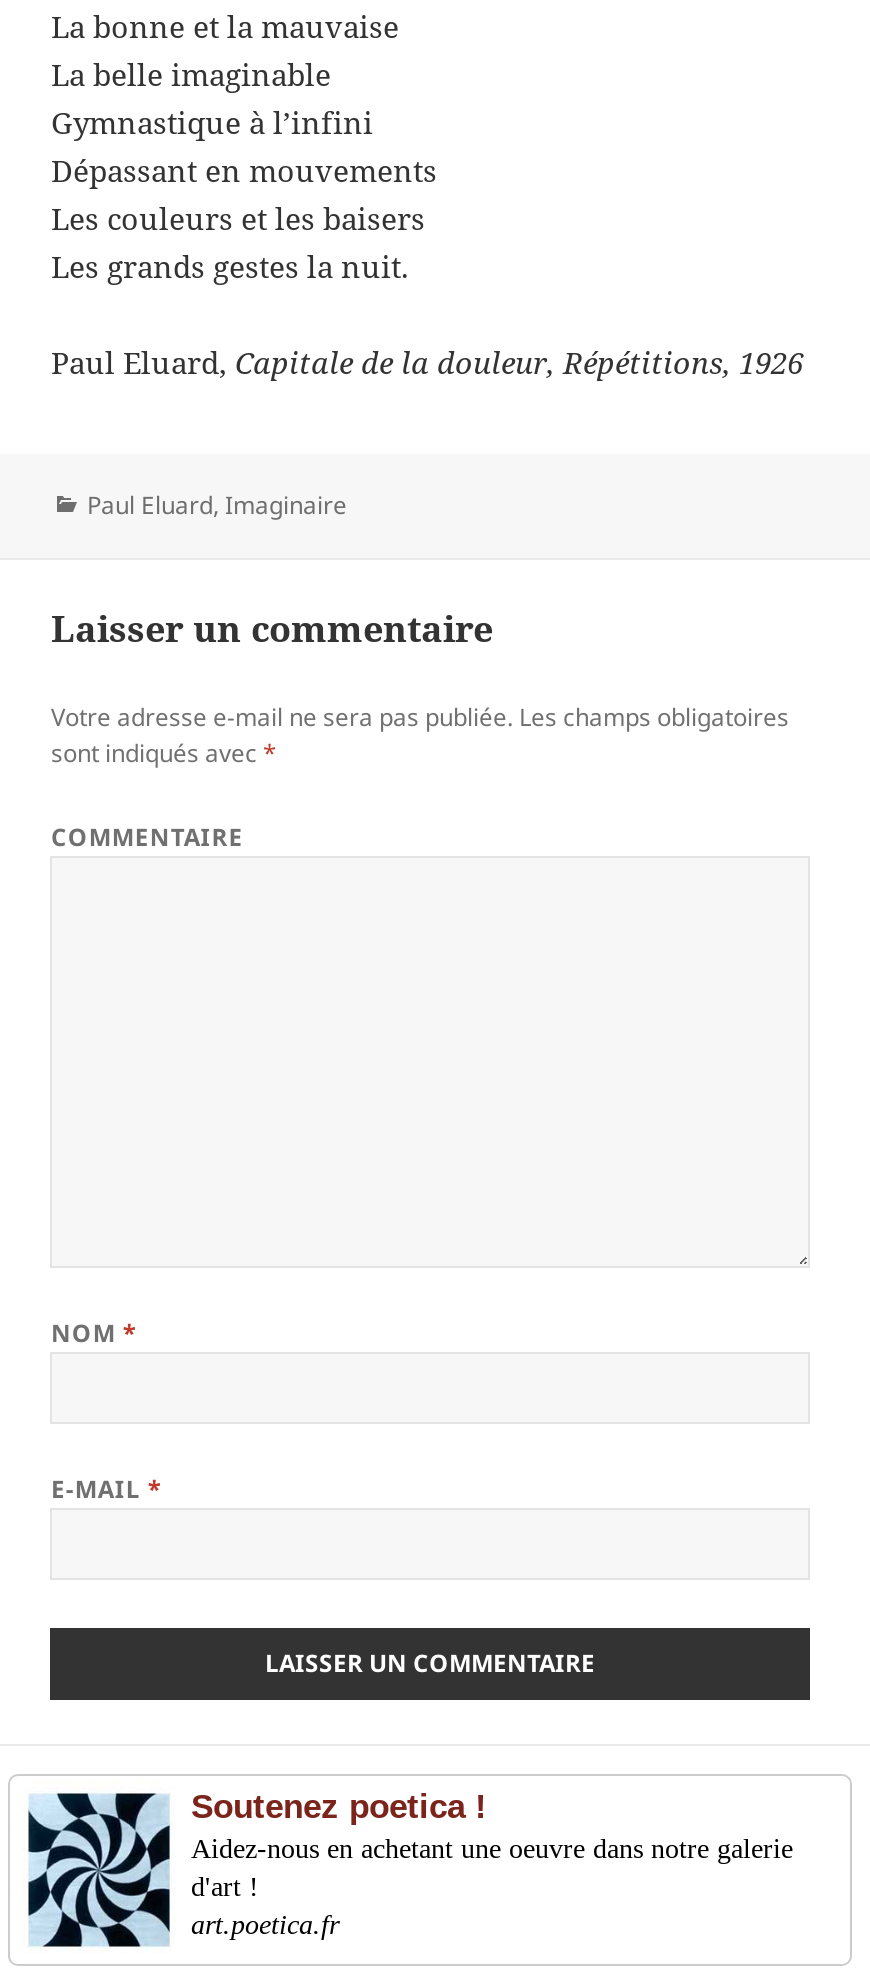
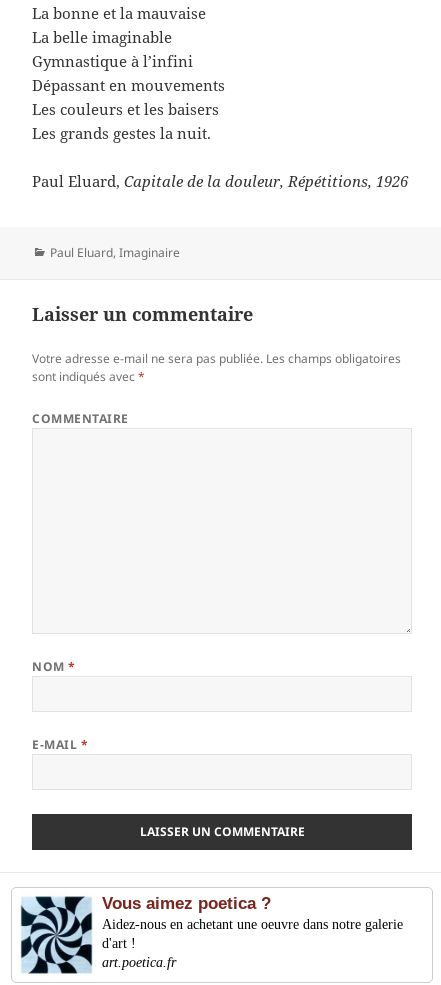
[191,1787,487,1825] Soutenez poetica ! -> [102,894,271,913] Vous aimez poetica ?

